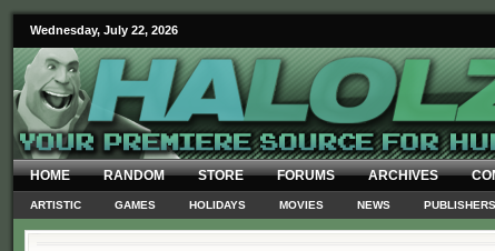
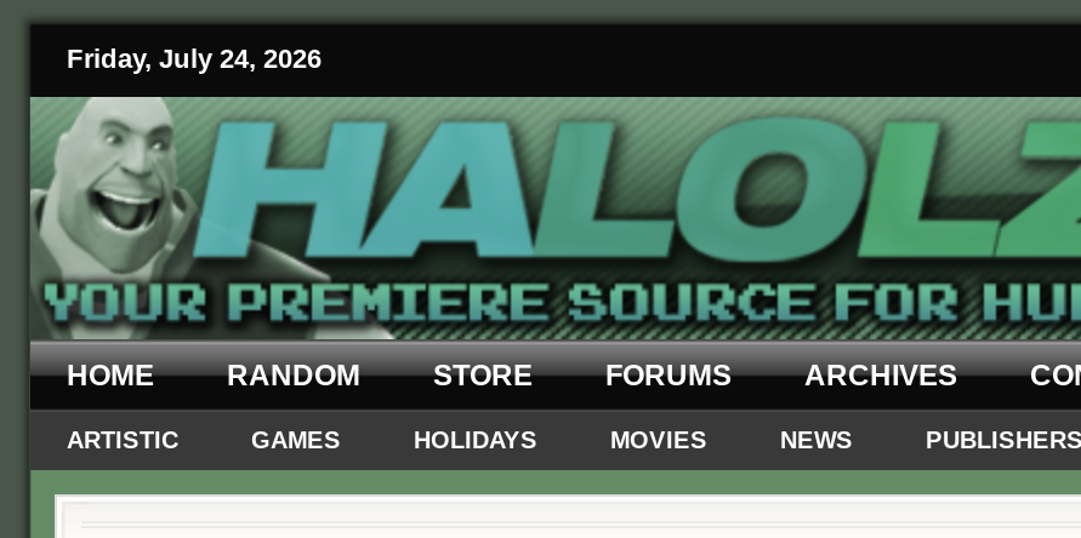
[30,23,178,37] Wednesday, July 22, 2026 -> [67,44,322,73] Friday, July 24, 2026

